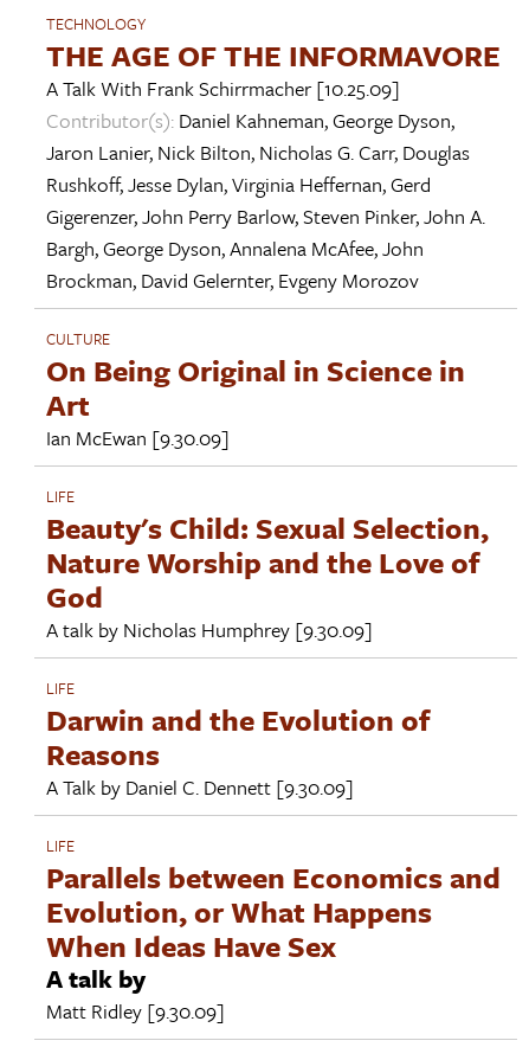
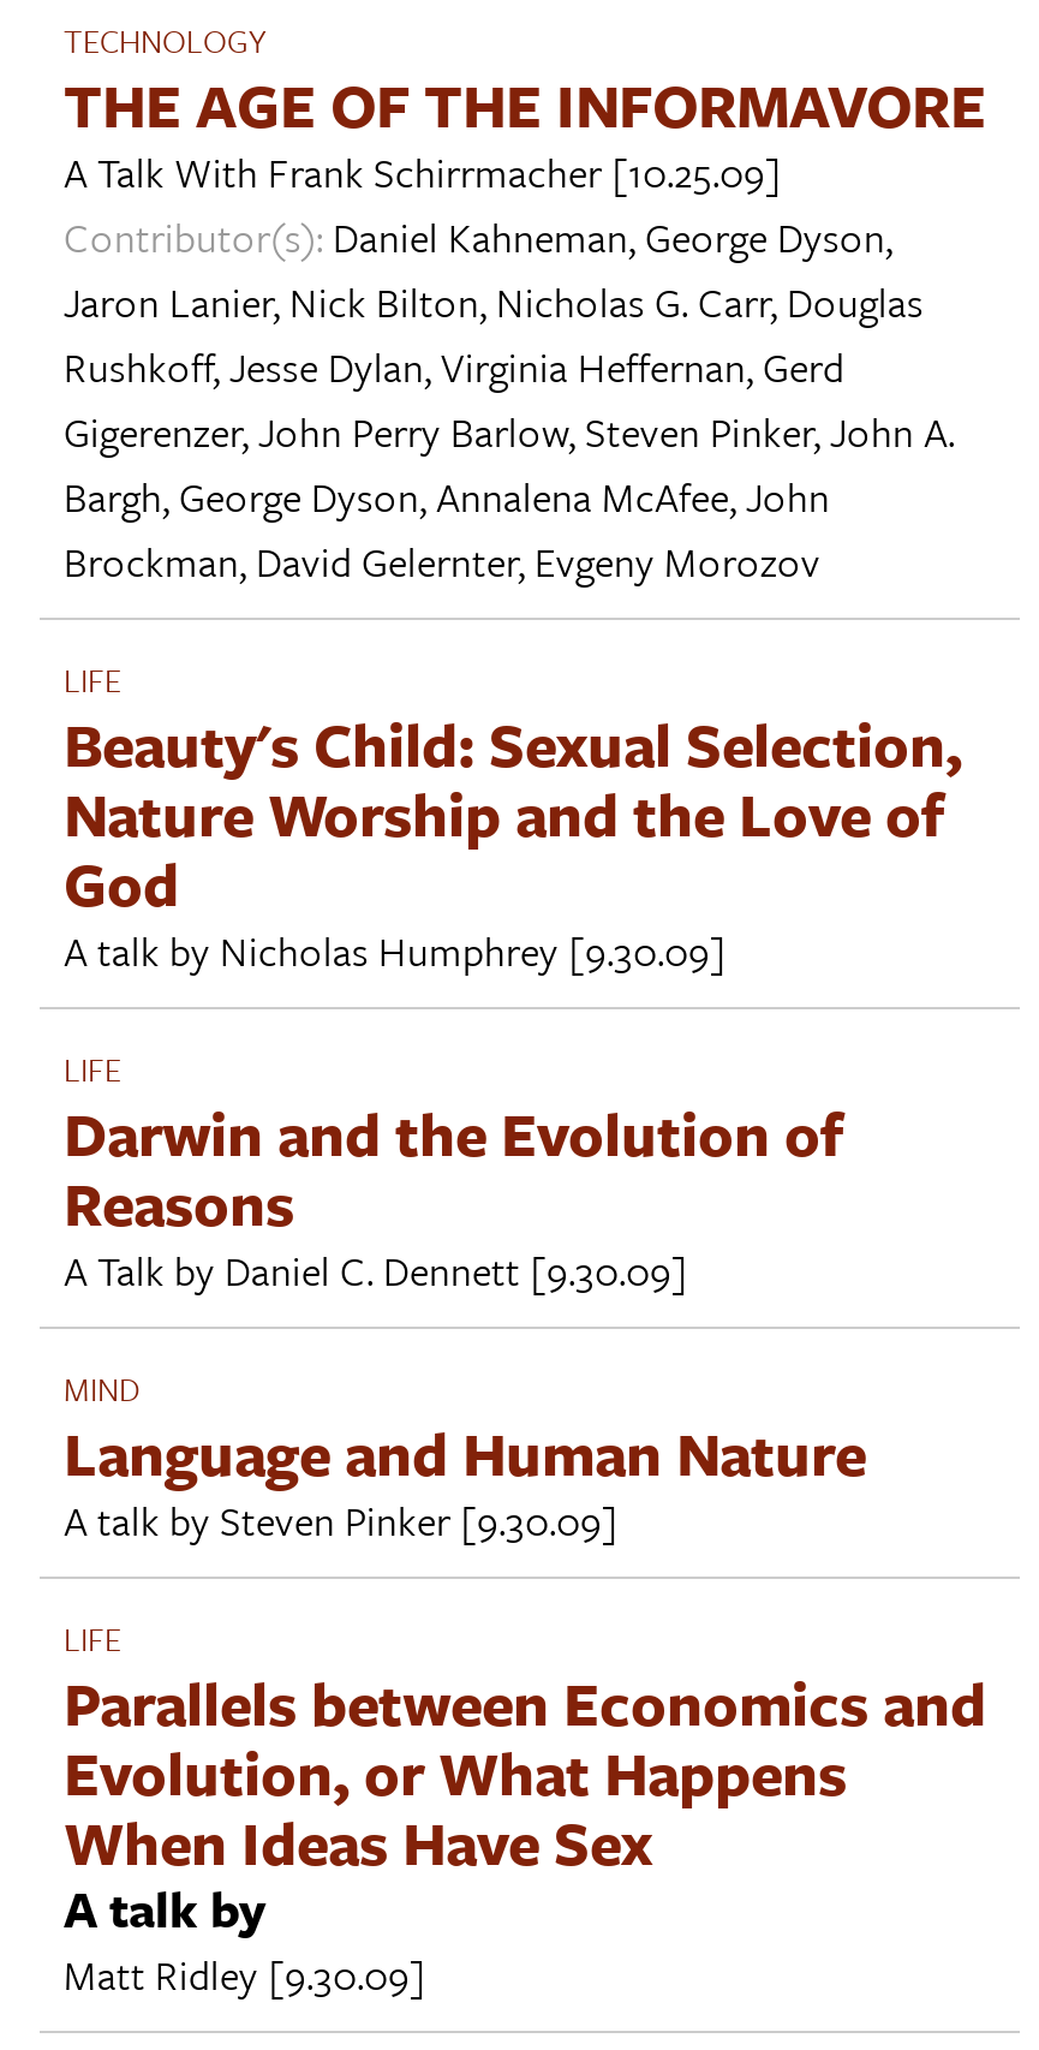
[46,327,465,452] CULTURE | On Being Original in Science in | Art | Ian McEwan [9.30.09] -> none
moved [46,484,489,801] -> [64,655,962,1299]: LIFE | Beauty's Child: Sexual Selection, | Nature Worship and the Love of | ... | Reasons | A Talk by Daniel C. Dennett [9.30.09]
none -> [64,1364,866,1549] MIND | Language and Human Nature | A talk by Steven Pinker [9.30.09]

